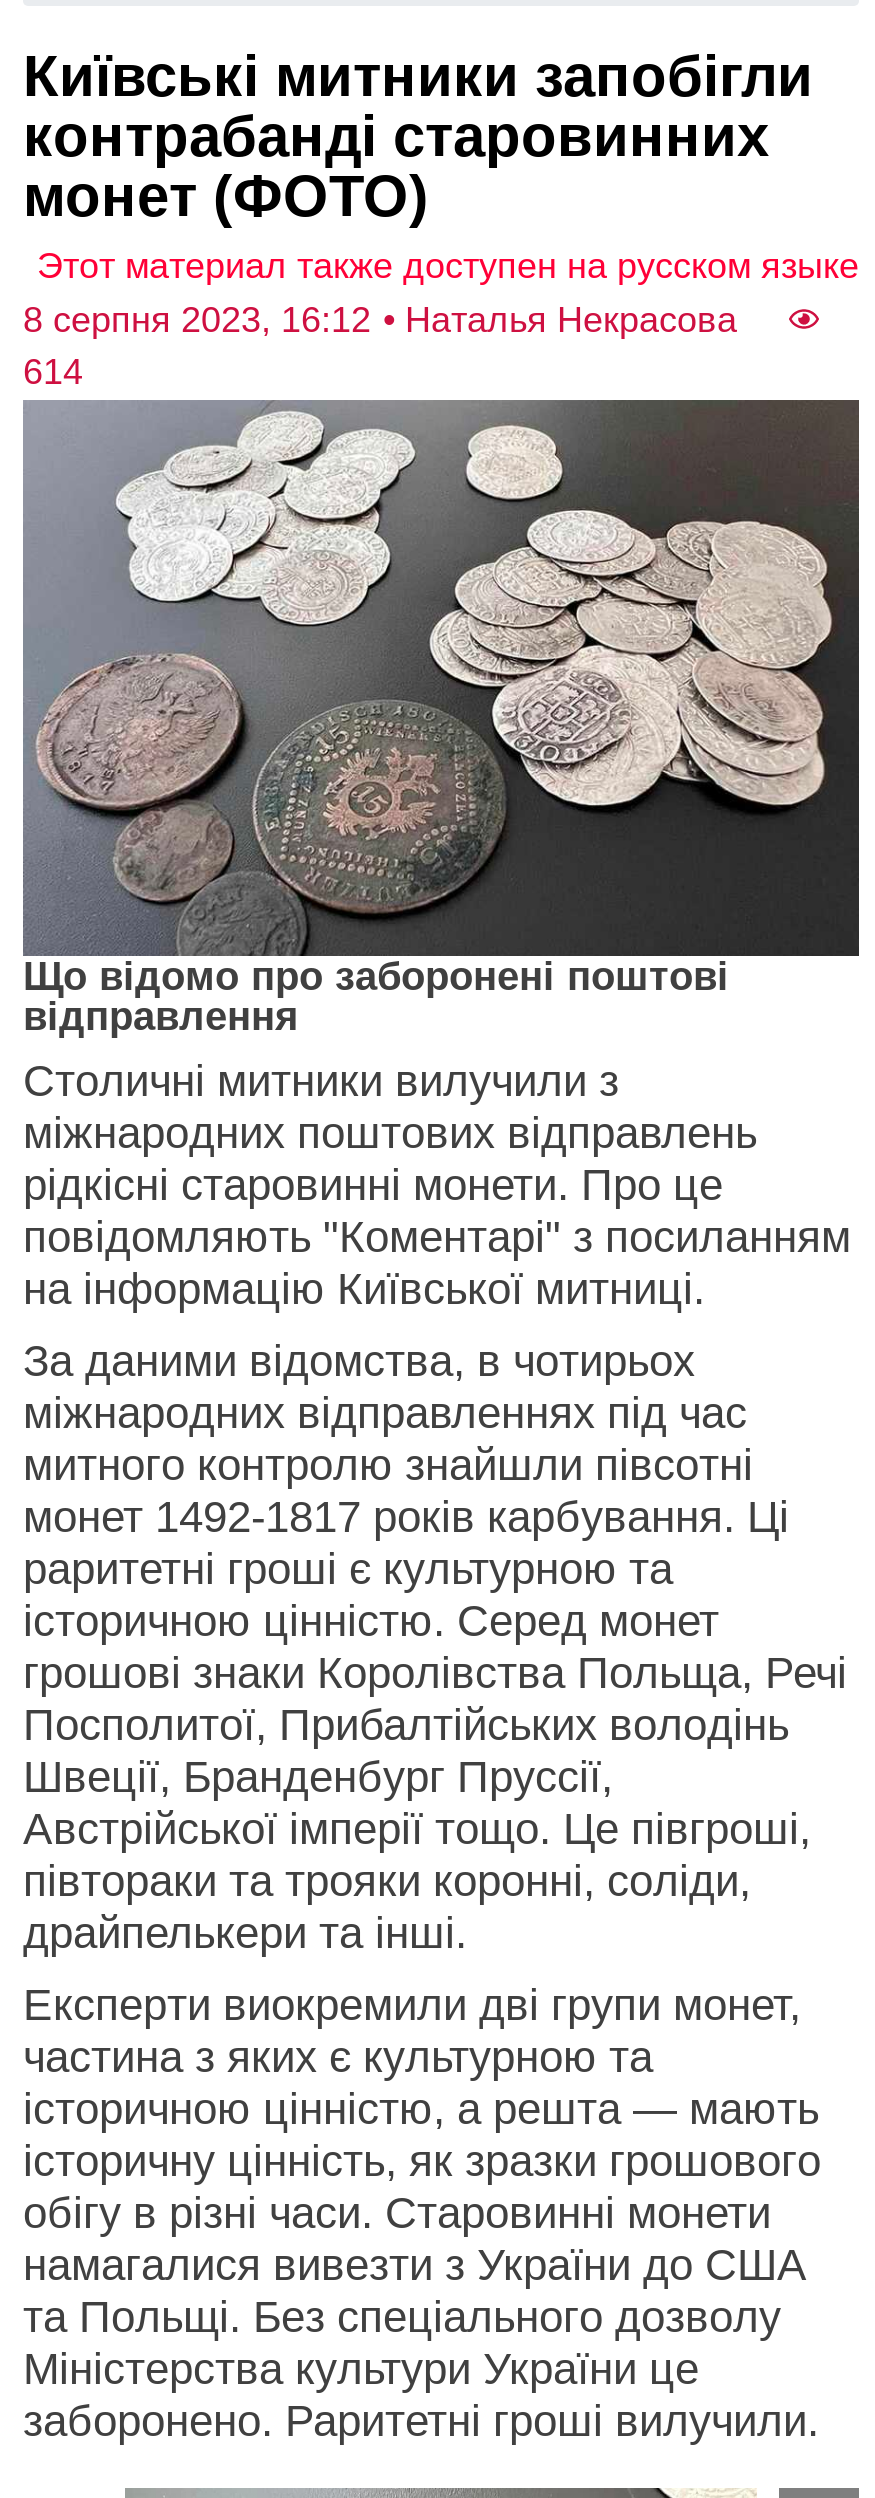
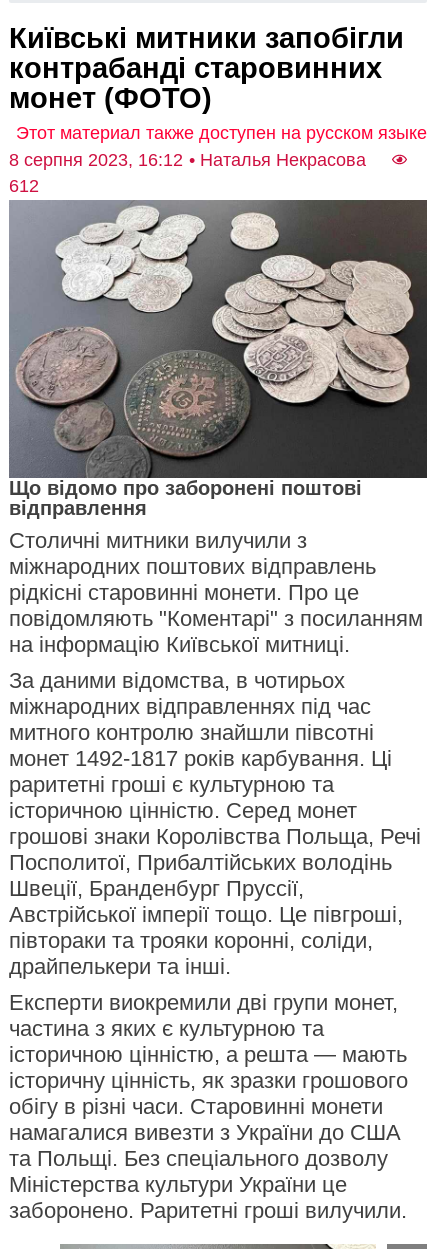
[23,351,83,391] 614 -> [9,175,39,195] 612

